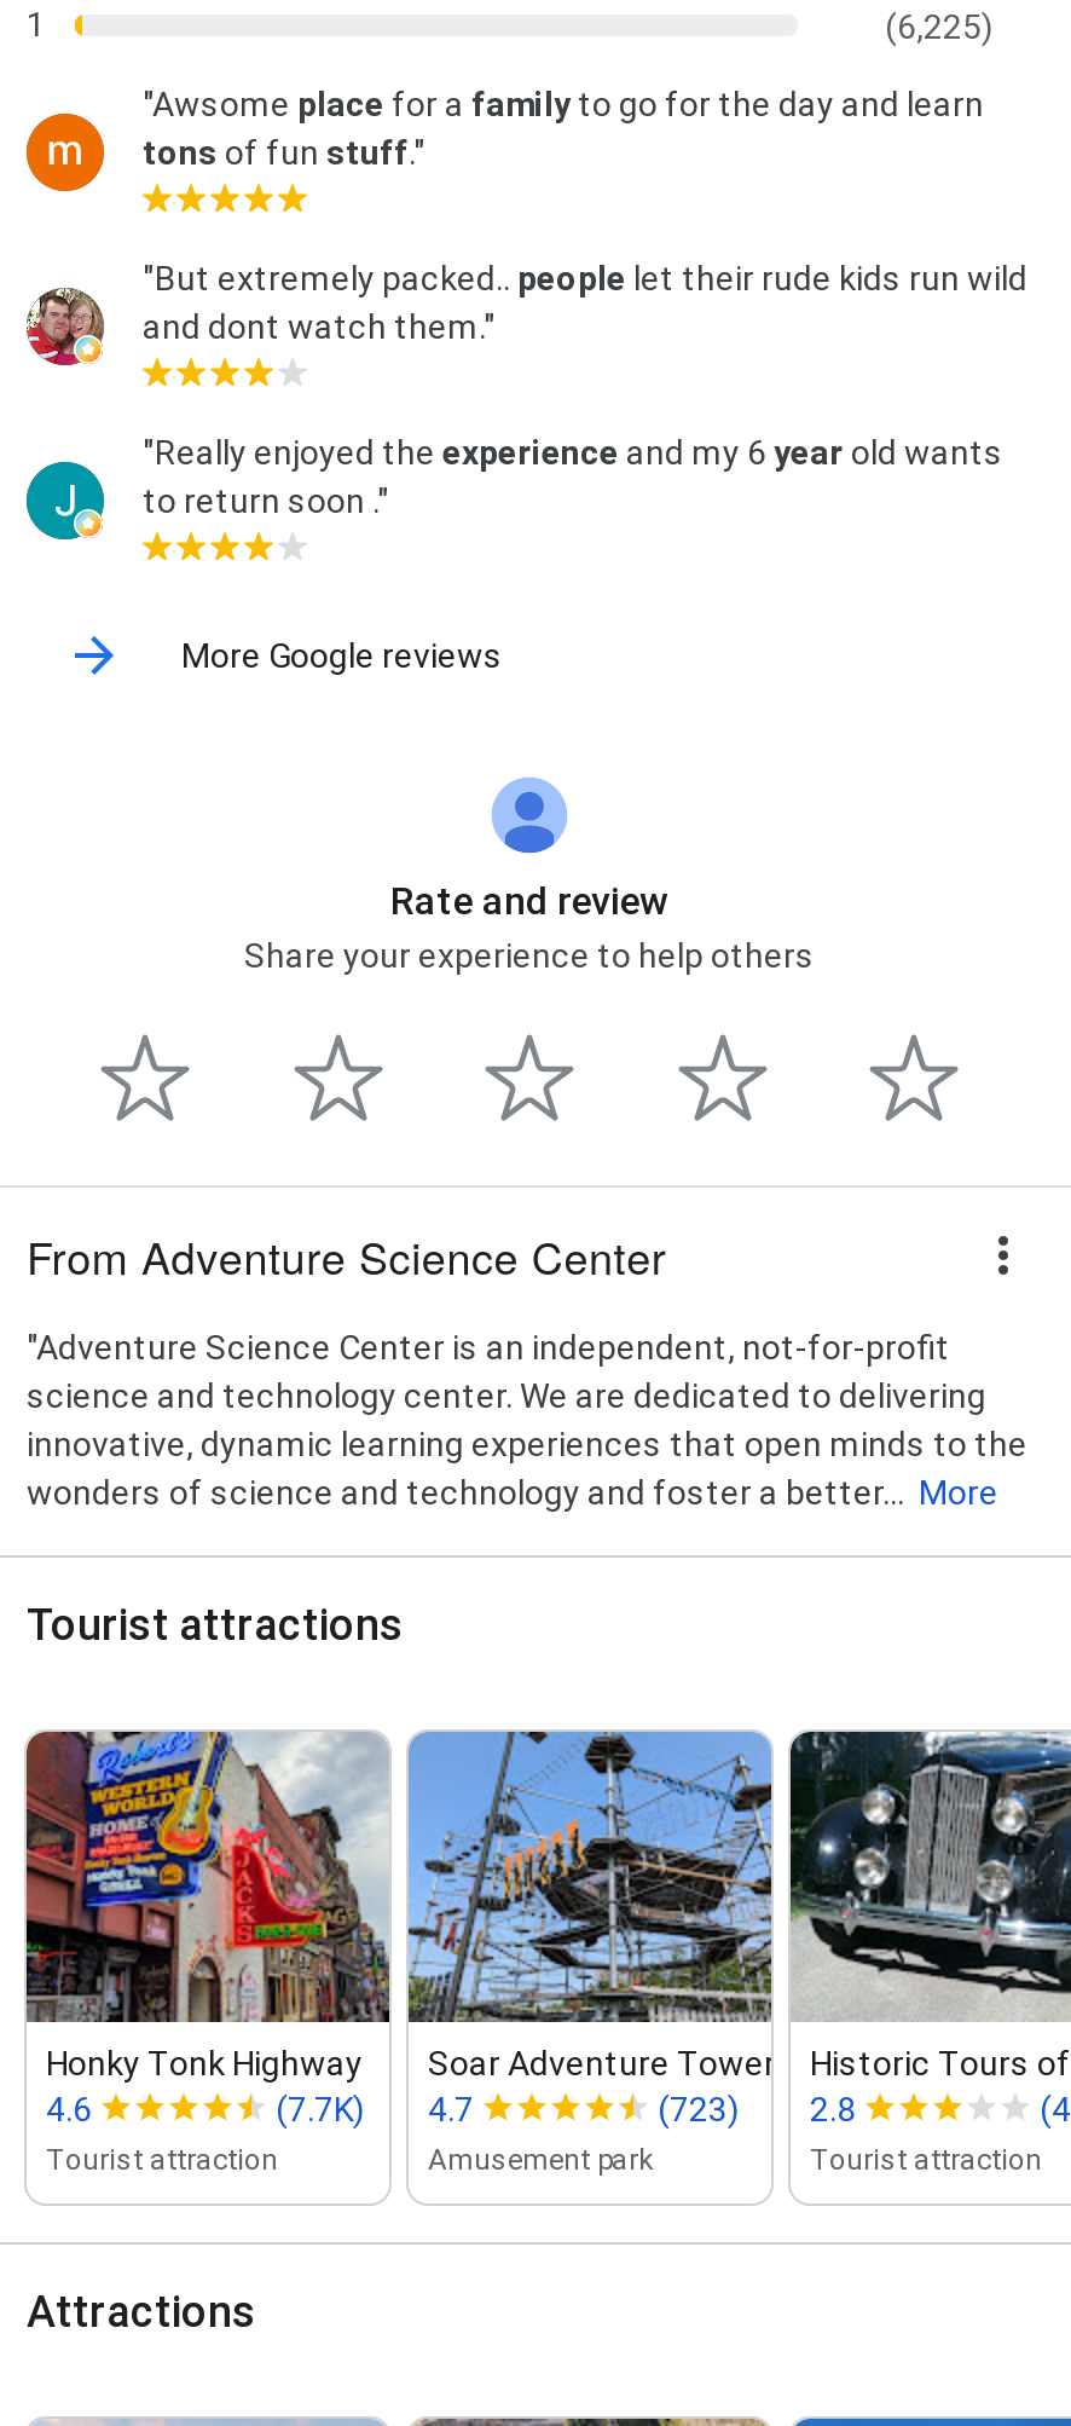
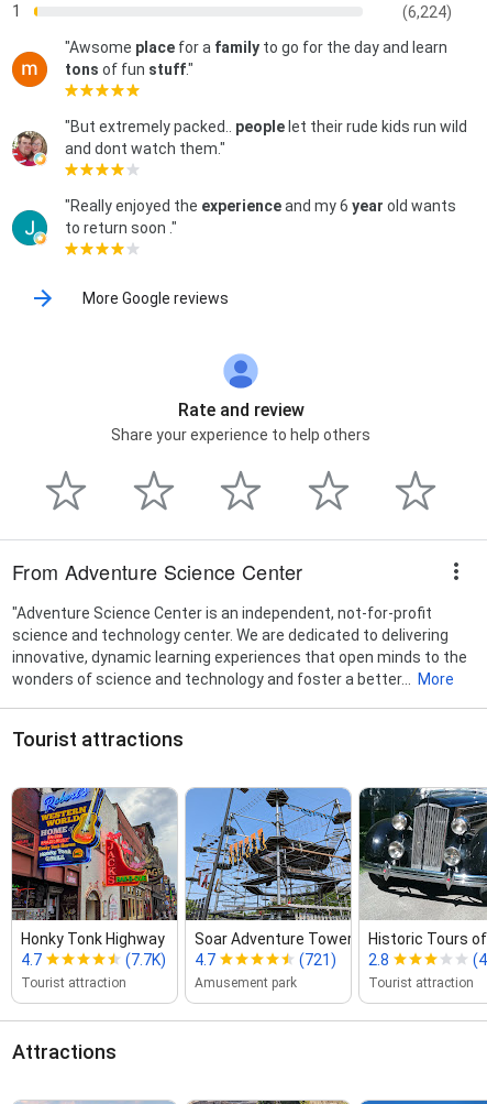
[885,7,994,45] (6,225) -> [402,3,452,21] (6,224)
[46,2089,92,2128] 4.6 -> [21,951,42,968] 4.7
[658,2089,856,2128] (723) 2.8 -> [299,951,389,968] (721) 2.8

